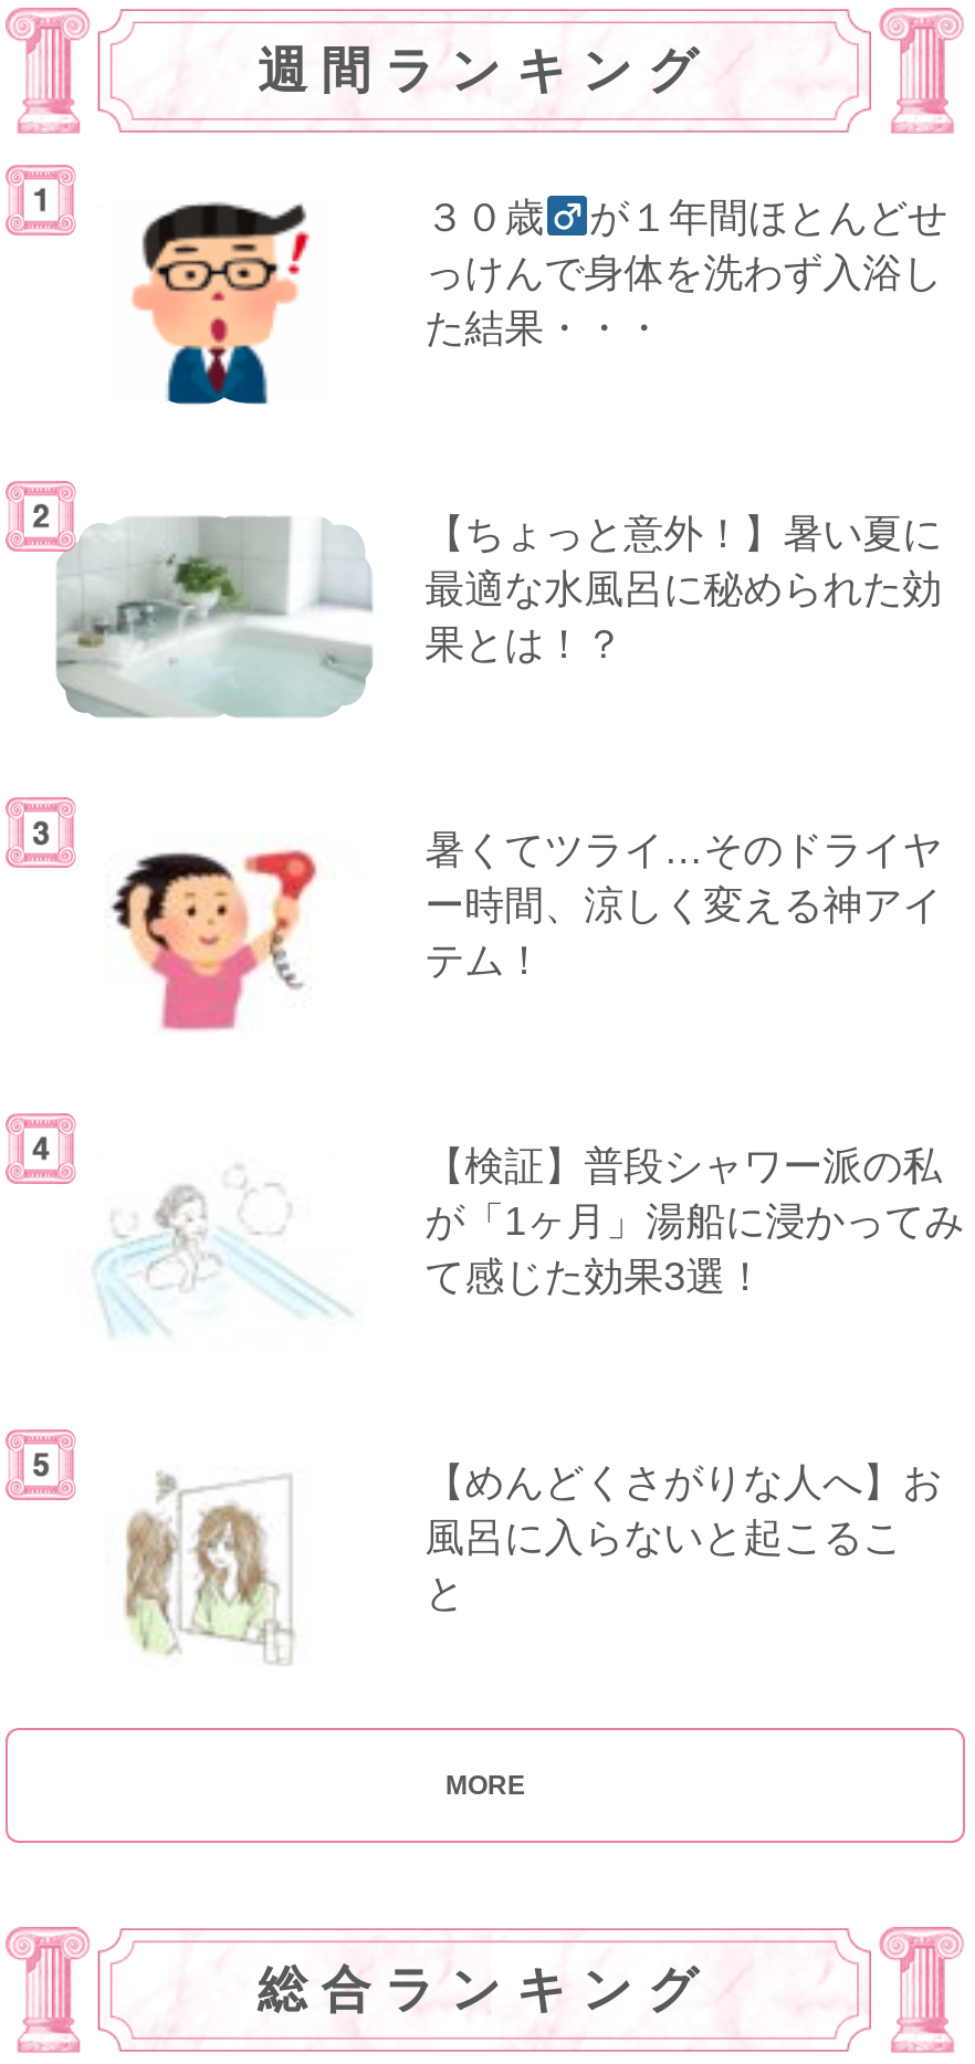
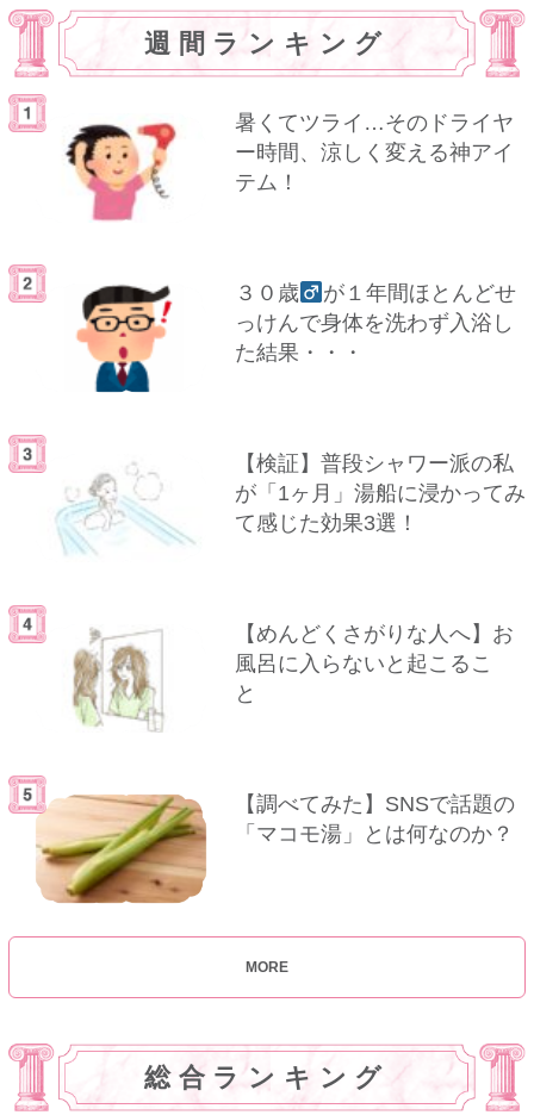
moved [425,196,947,351] -> [234,281,516,365]: ３０歳 | が１年間ほとんどせ | っけんで身体を洗わず入浴し | た結果・・・
[54,512,942,720] [image] | 【ちょっと意外！】暑い夏に | 最適な水風呂に秘められた効 | 果とは！？ -> none
moved [425,828,942,982] -> [234,111,513,194]: 暑くてツライ…そのドライヤ | ー時間、涼しく変える神アイ | テム！
moved [425,1144,964,1614] -> [234,451,525,705]: 【検証】普段シャワー派の私 | が「1ヶ月」湯船に浸かってみ | て感じた効果3選！ | 【めんどくさがりな人へ】お | 風呂に入らないと起こるこ | と
none -> [36,792,514,904] [image] | 【調べてみた】SNSで話題の | 「マコモ湯」とは何なのか？

